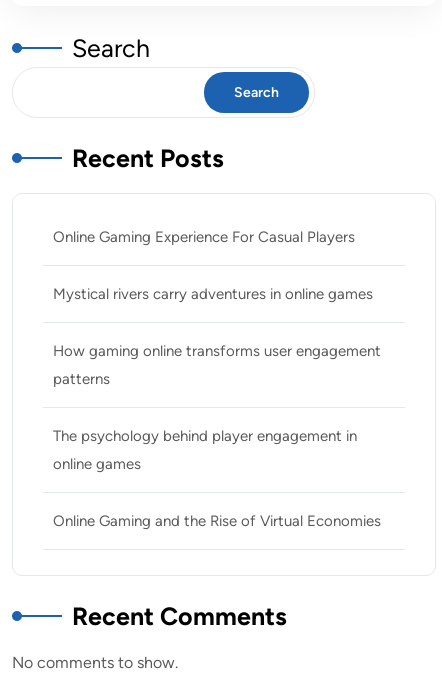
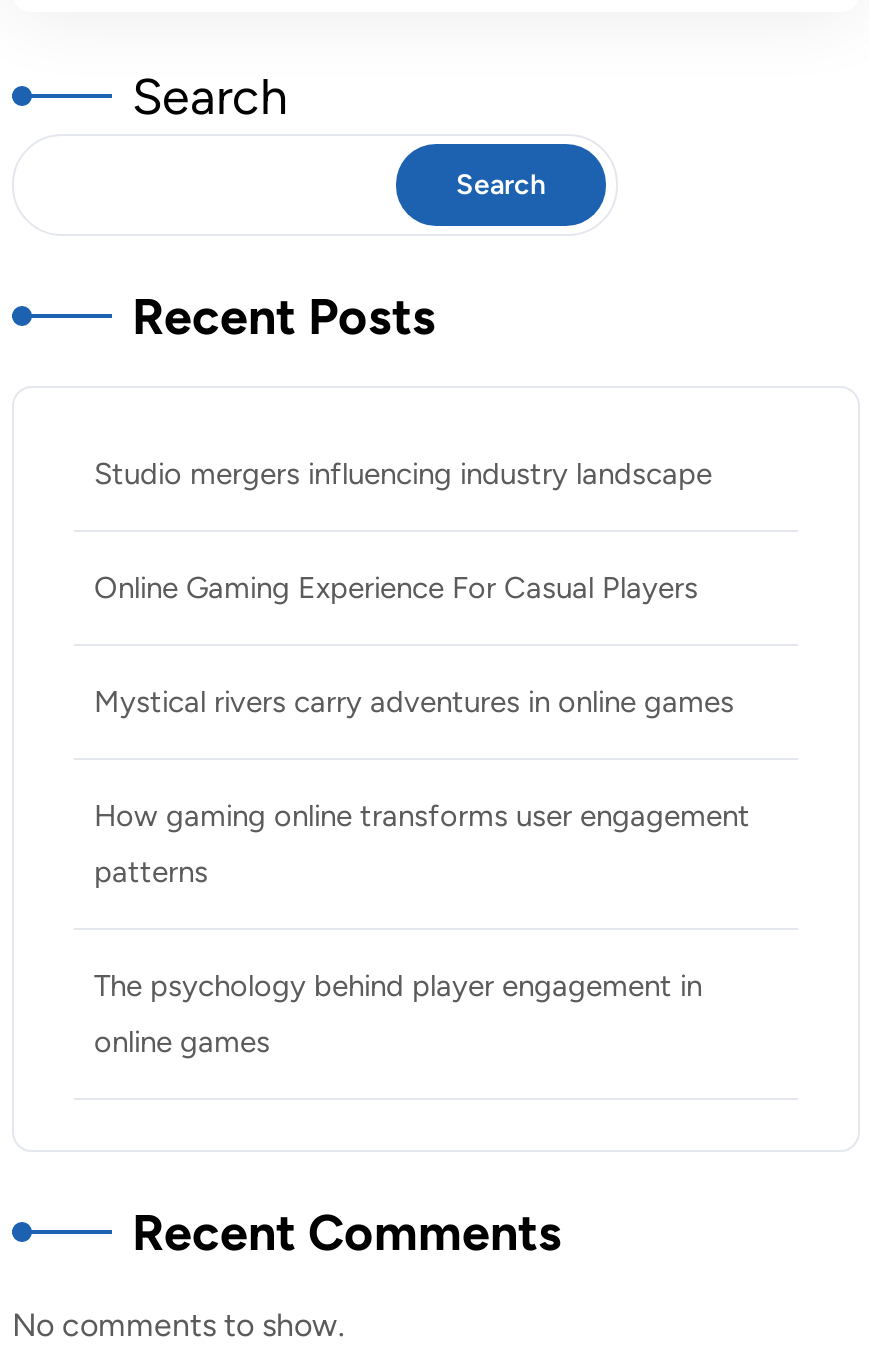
none -> [94,456,712,492] Studio mergers influencing industry landscape
moved [53,228,381,473] -> [94,570,750,1060]: Online Gaming Experience For Casual Players | Mystical rivers carry adventures in online games | How gaming online transforms user engagement | patterns | The psychology behind player engagement in | online games
[53,512,381,530] Online Gaming and the Rise of Virtual Economies -> none

